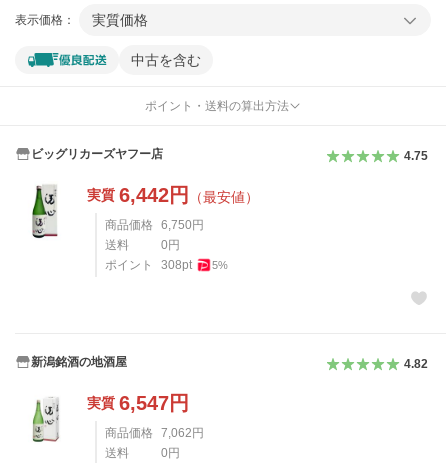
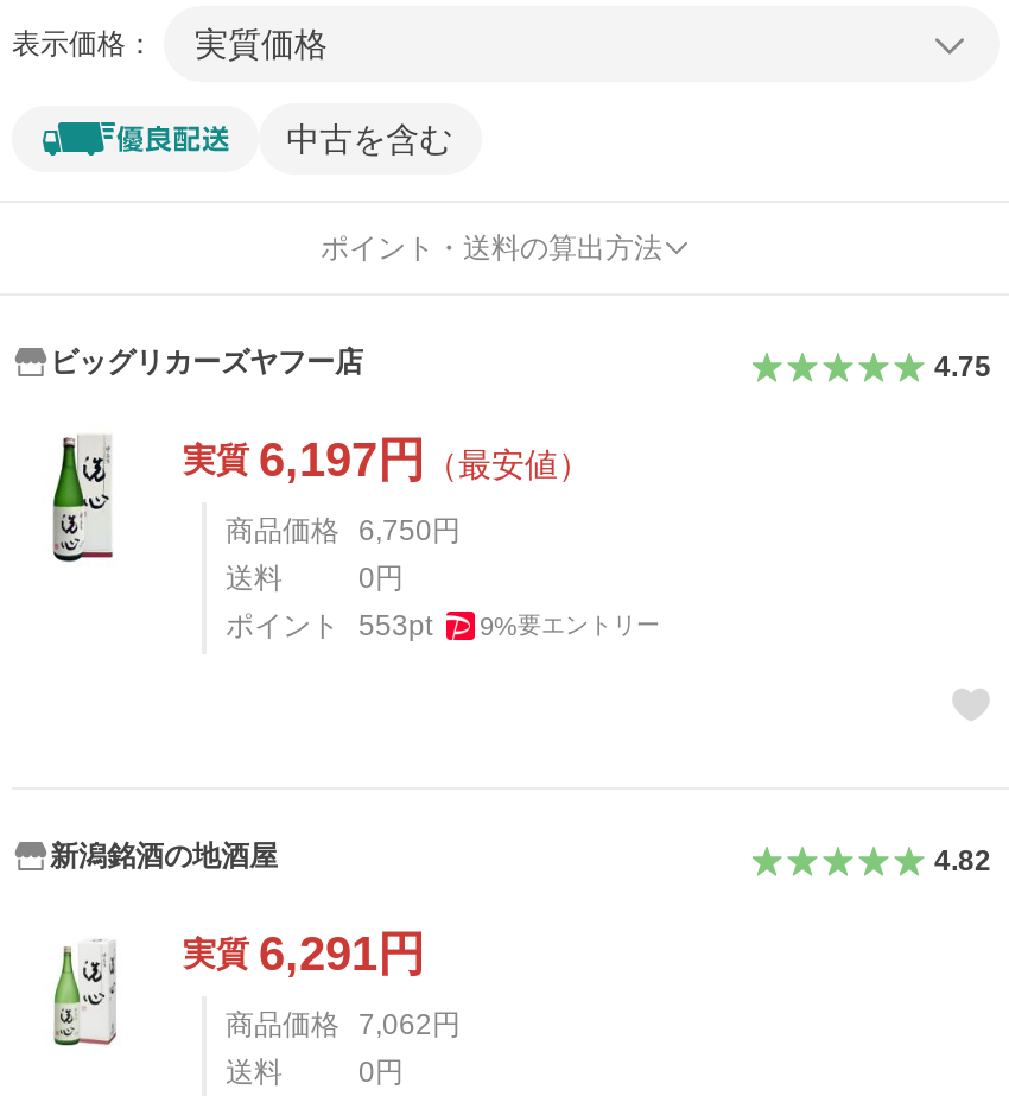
[87,184,259,206] 実質6,442円（最安値） -> [183,433,591,486] 実質6,197円（最安値）
[105,258,228,272] ポイント 308pt | 5% -> [226,609,660,642] ポイント 553pt | 9%要エントリー
[87,392,189,414] 実質6,547円 -> [183,927,425,980] 実質6,291円

